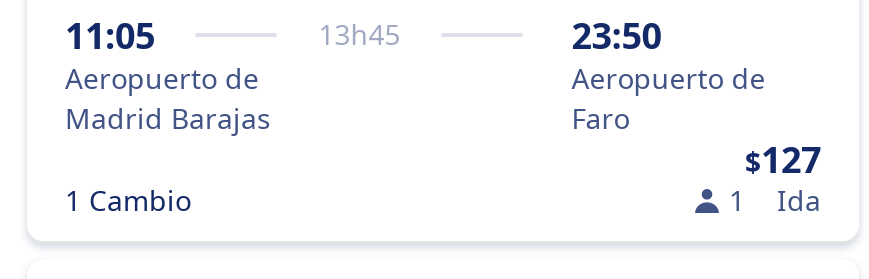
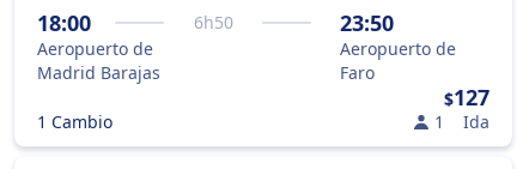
[65,11,155,59] 11:05 -> [37,8,91,37] 18:00
[318,15,400,53] 13h45 -> [194,11,233,34] 6h50

